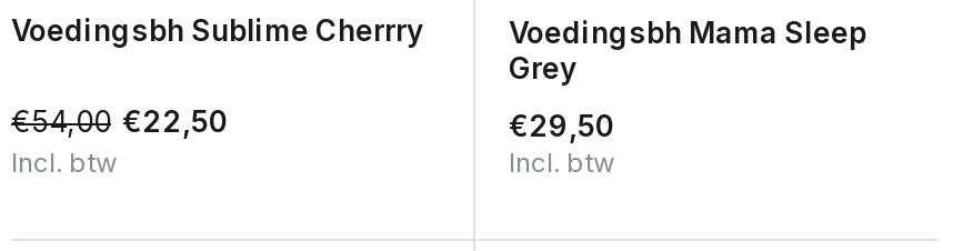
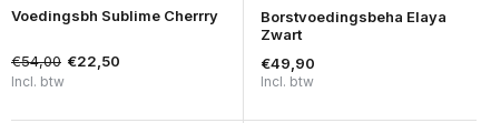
[509,14,866,85] Voedingsbh Mama Sleep | Grey -> [261,7,446,43] Borstvoedingsbeha Elaya | Zwart
[509,107,615,143] €29,50 -> [261,54,315,72] €49,90

